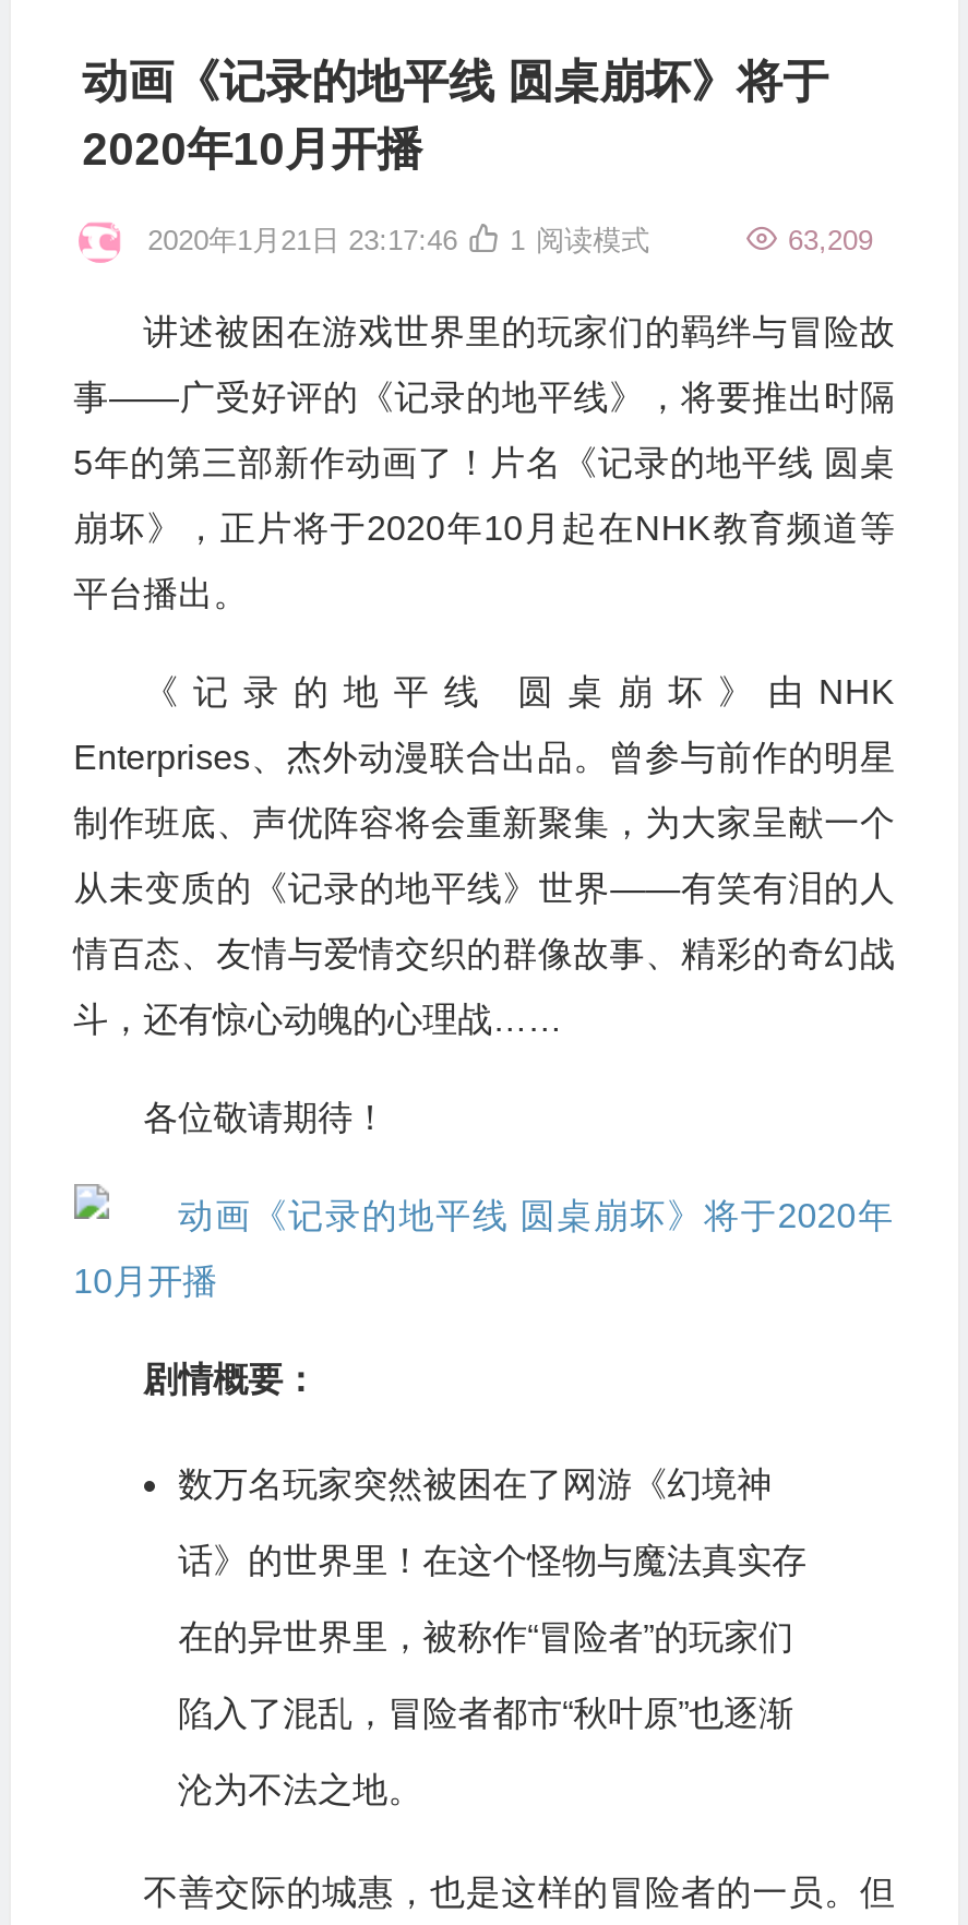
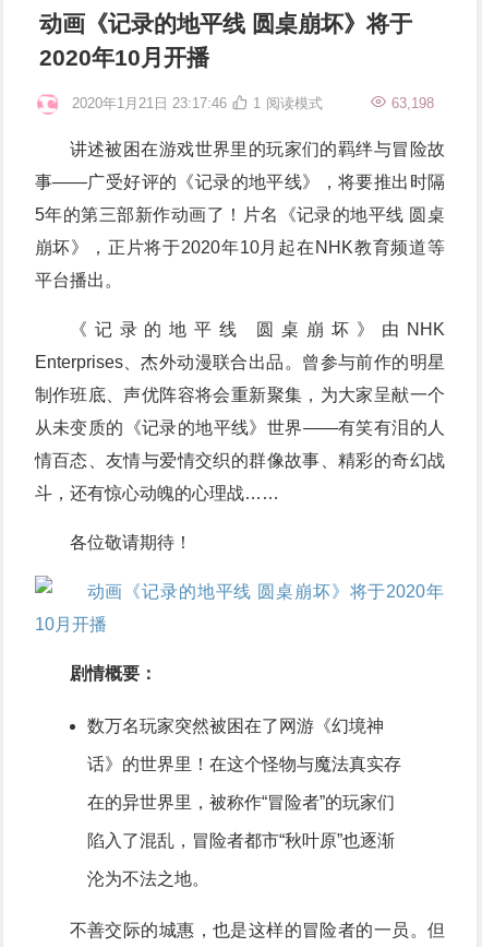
[788,224,873,256] 63,209 -> [391,95,434,111] 63,198

